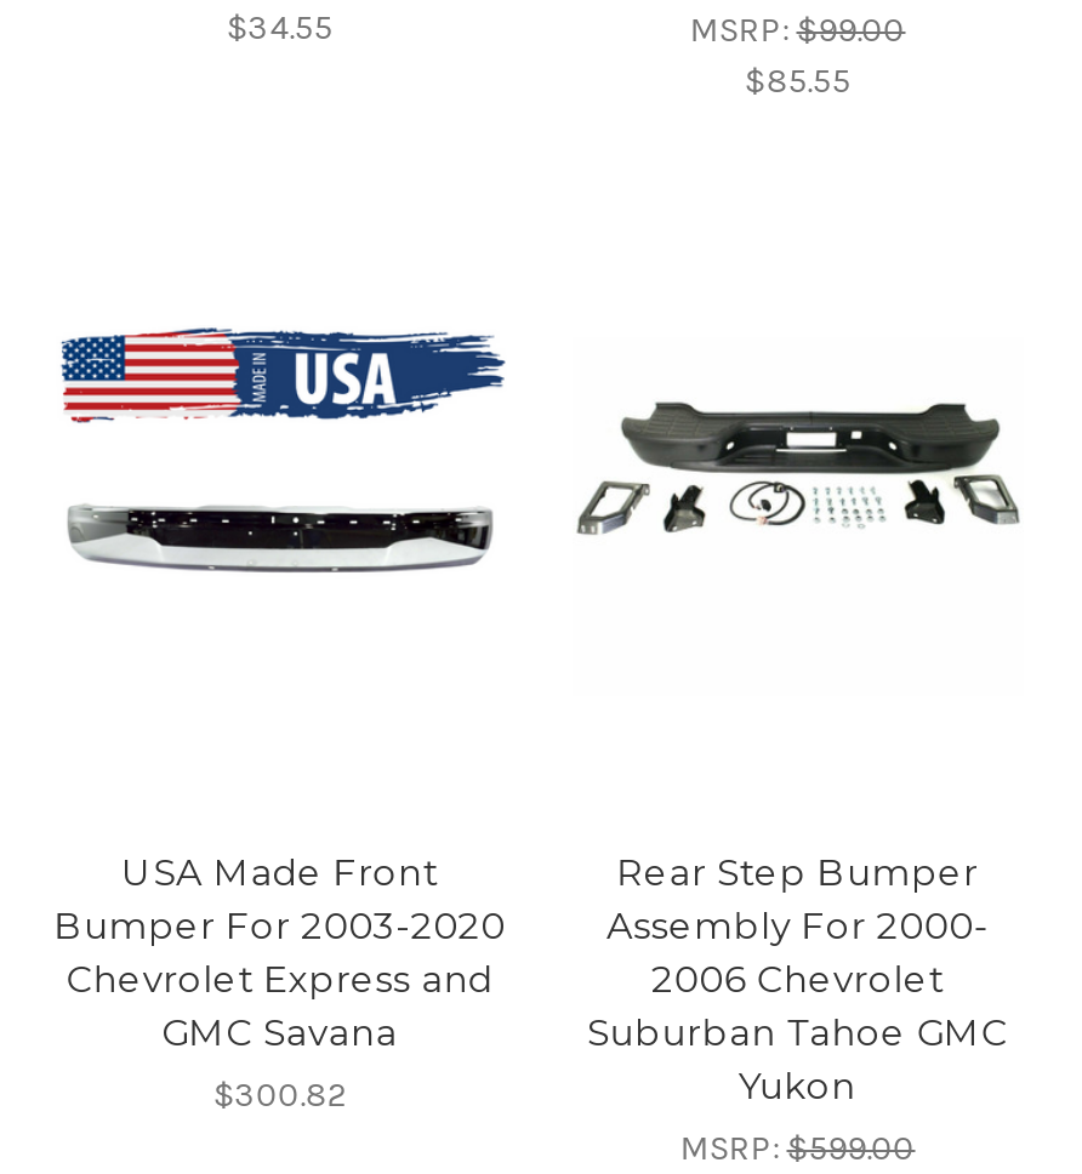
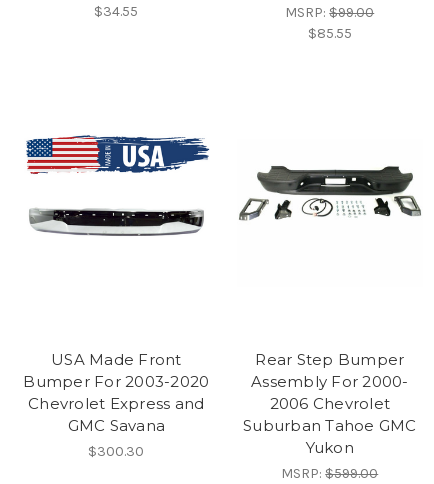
[213,1074,346,1115] $300.82 -> [88,443,144,460] $300.30

